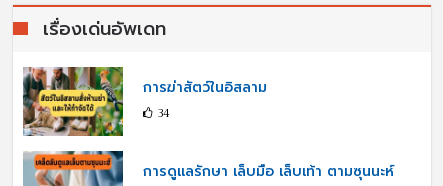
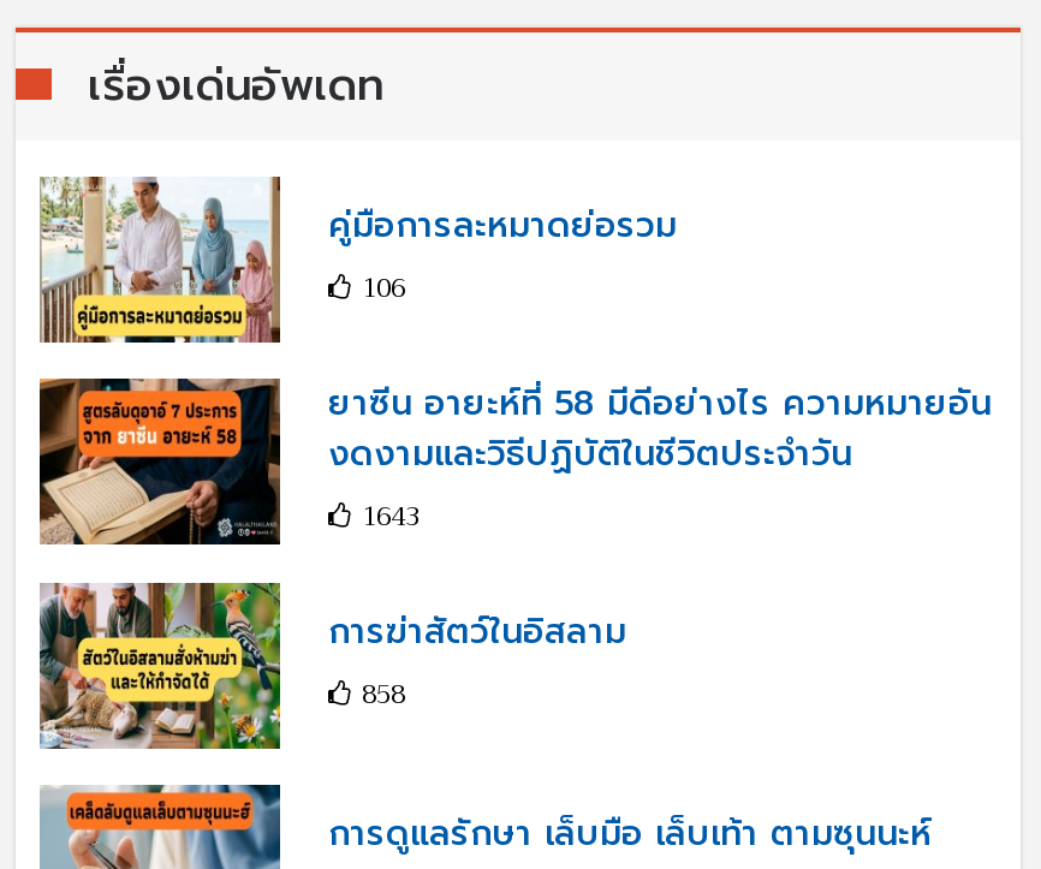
none -> [37,376,282,547] [image]
none -> [40,174,992,539] [image] | คู่มือการละหมาดย่อรวม | 106 | ยาซีน อายะห์ที่ 58 มีดีอย่างไร ความหมายอัน | งดงามและวิธีปฏิบัติในชีวิตประจำวัน | 1643
[157,104,169,123] 34 -> [362,671,405,717] 858

